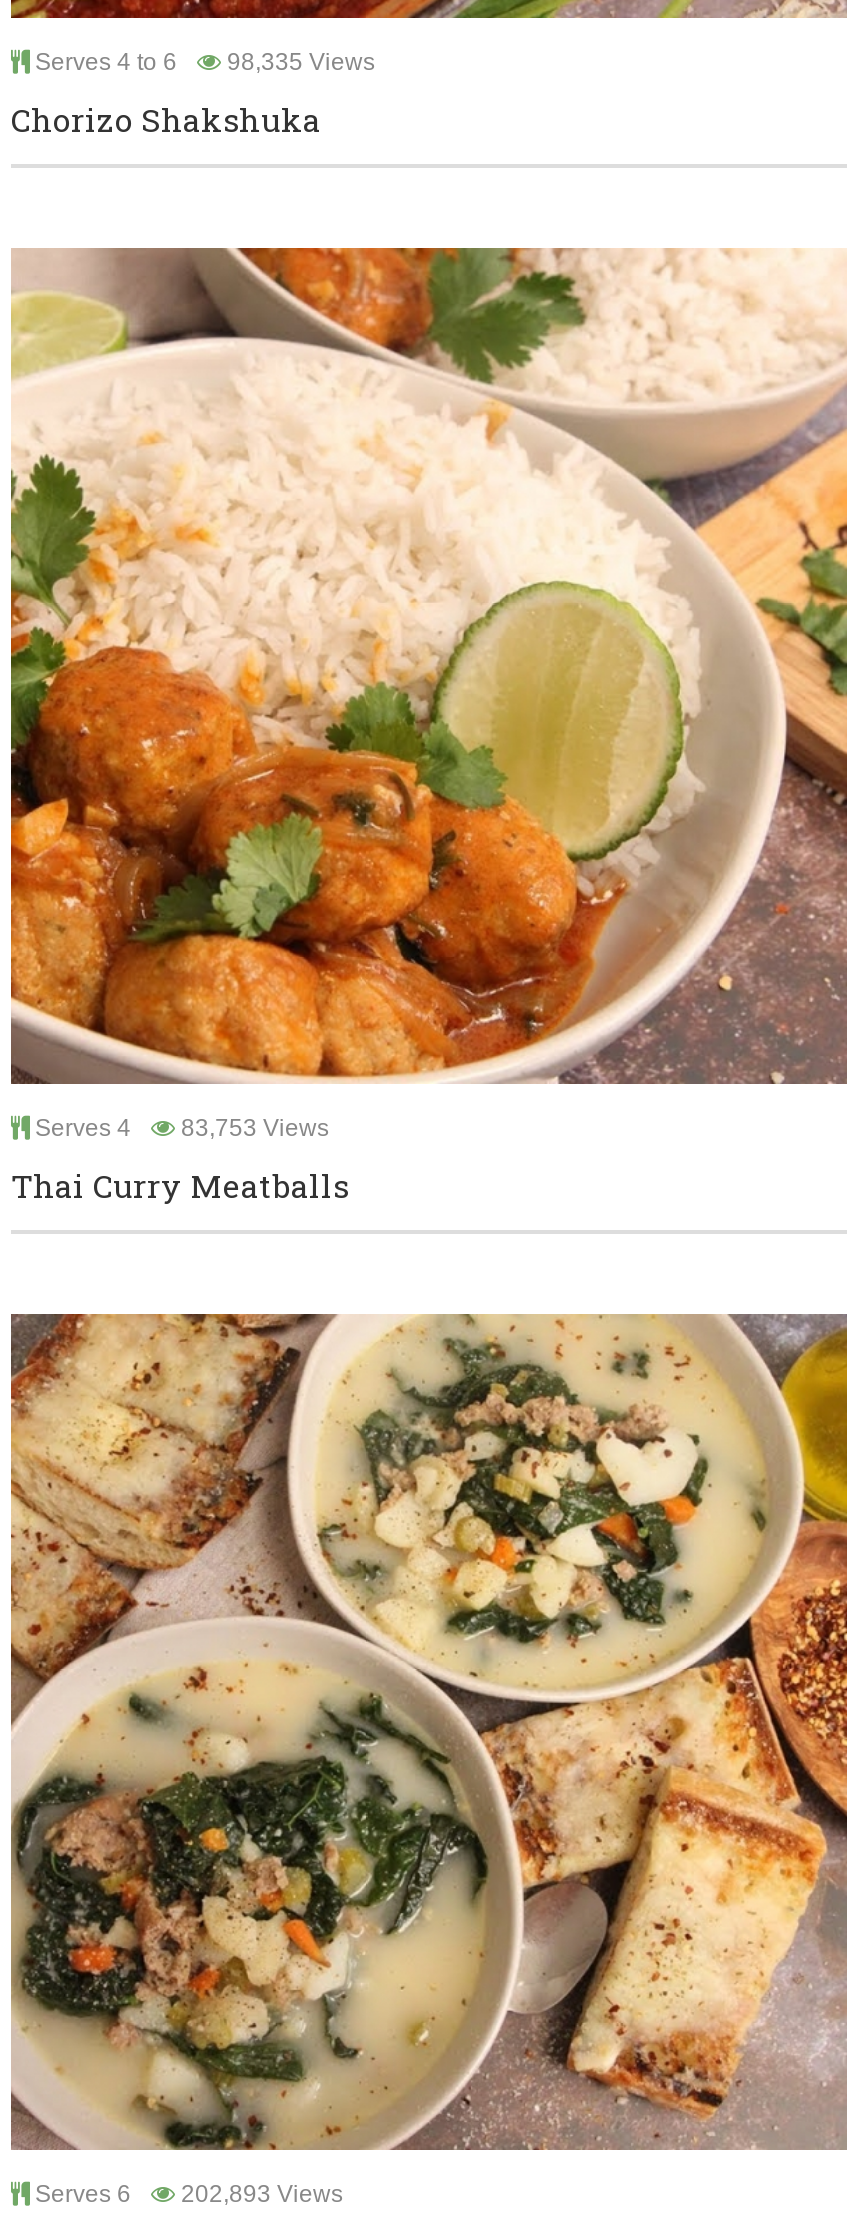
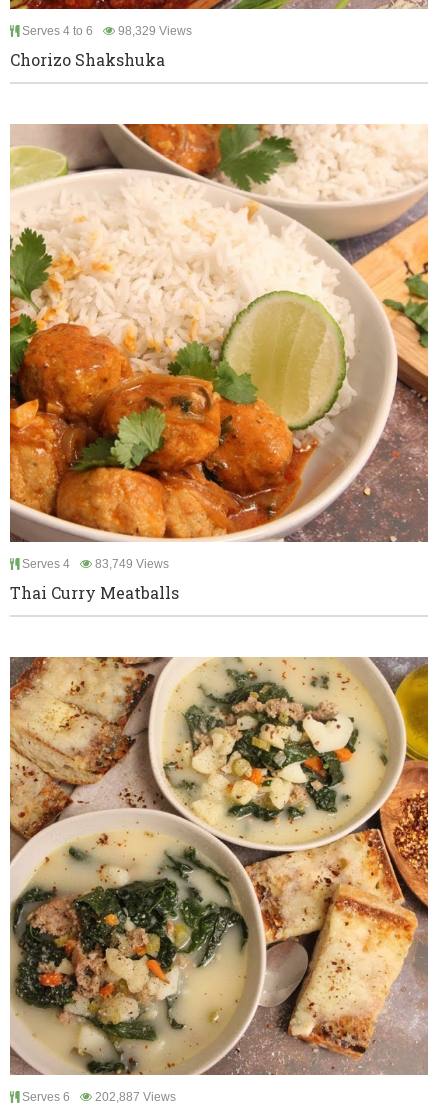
[29,48,375,76] Serves 4 to 6 98,335 Views -> [19,24,192,38] Serves 4 to 6 98,329 Views
[29,1114,329,1142] Serves 4 83,753 Views -> [19,557,169,571] Serves 4 83,749 Views
[29,2180,343,2208] Serves 6 202,893 Views -> [19,1090,176,1104] Serves 6 202,887 Views

